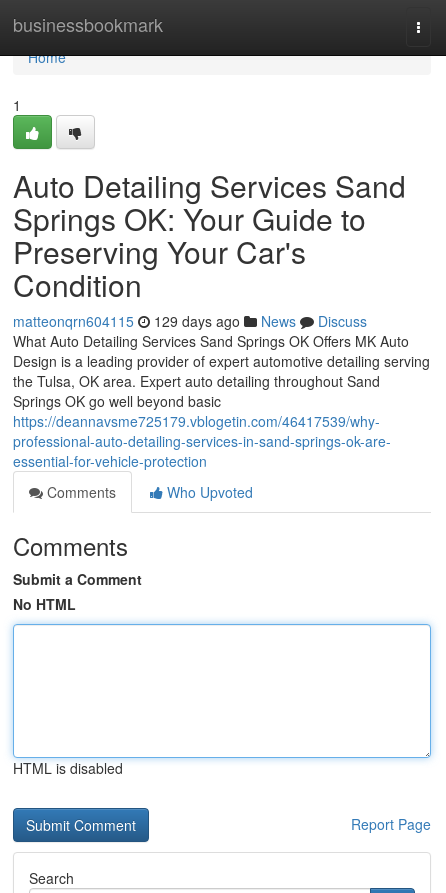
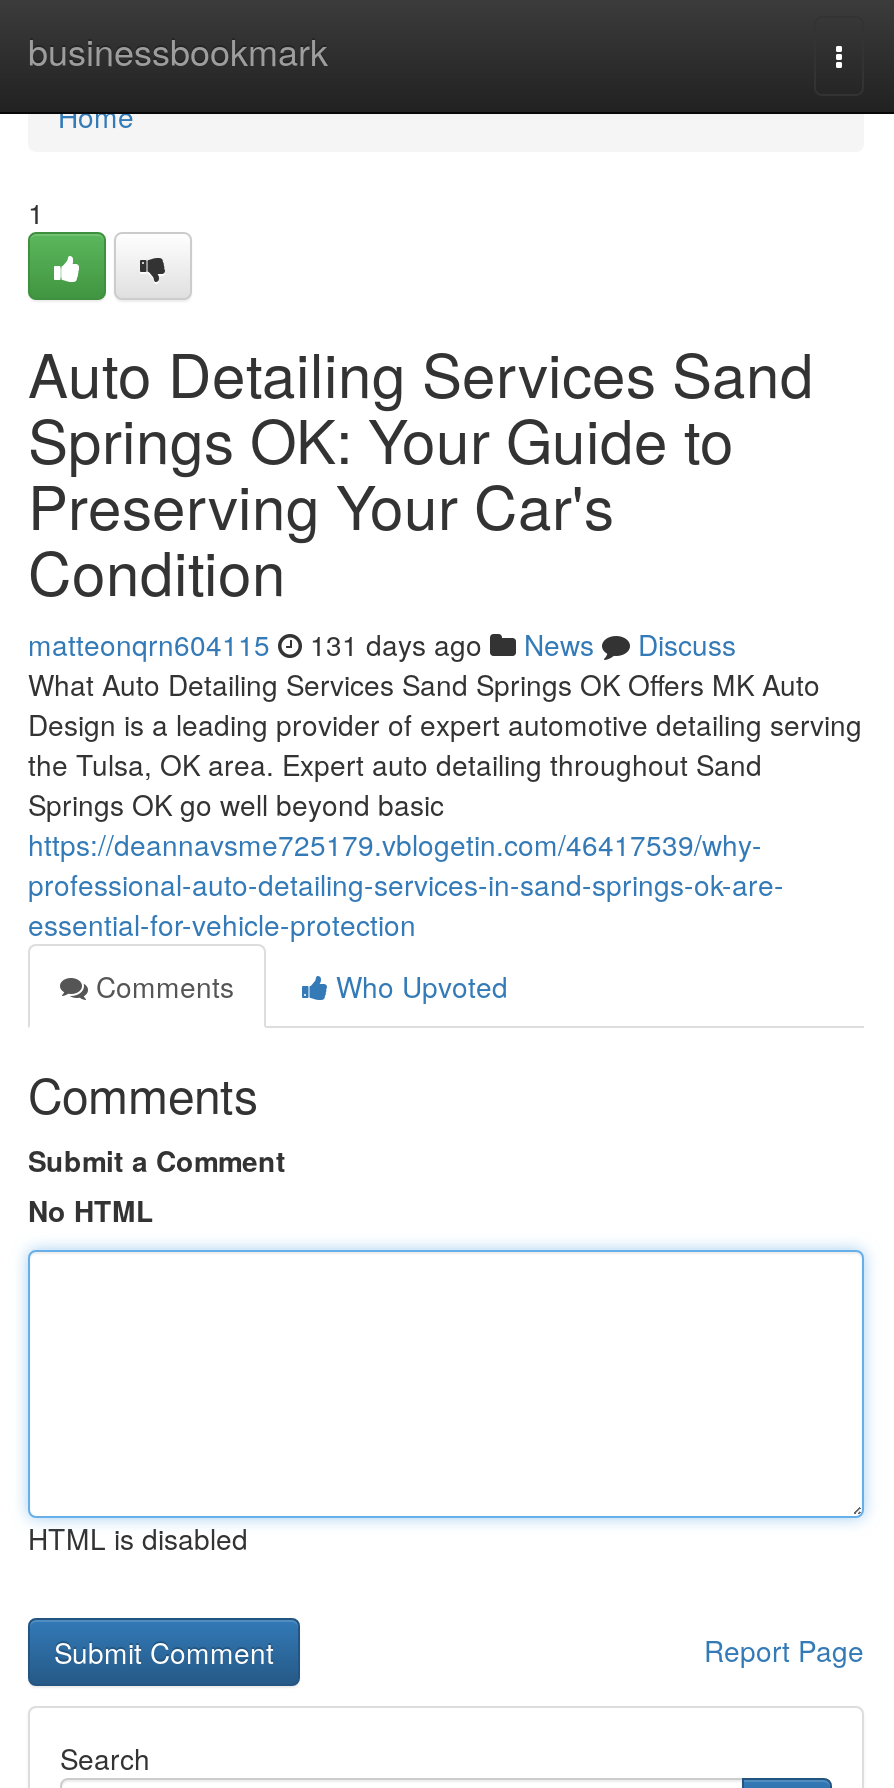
[13,311,367,331] matteonqrn604115 129 days ago News Discuss -> [28,624,736,664] matteonqrn604115 131 days ago News Discuss

